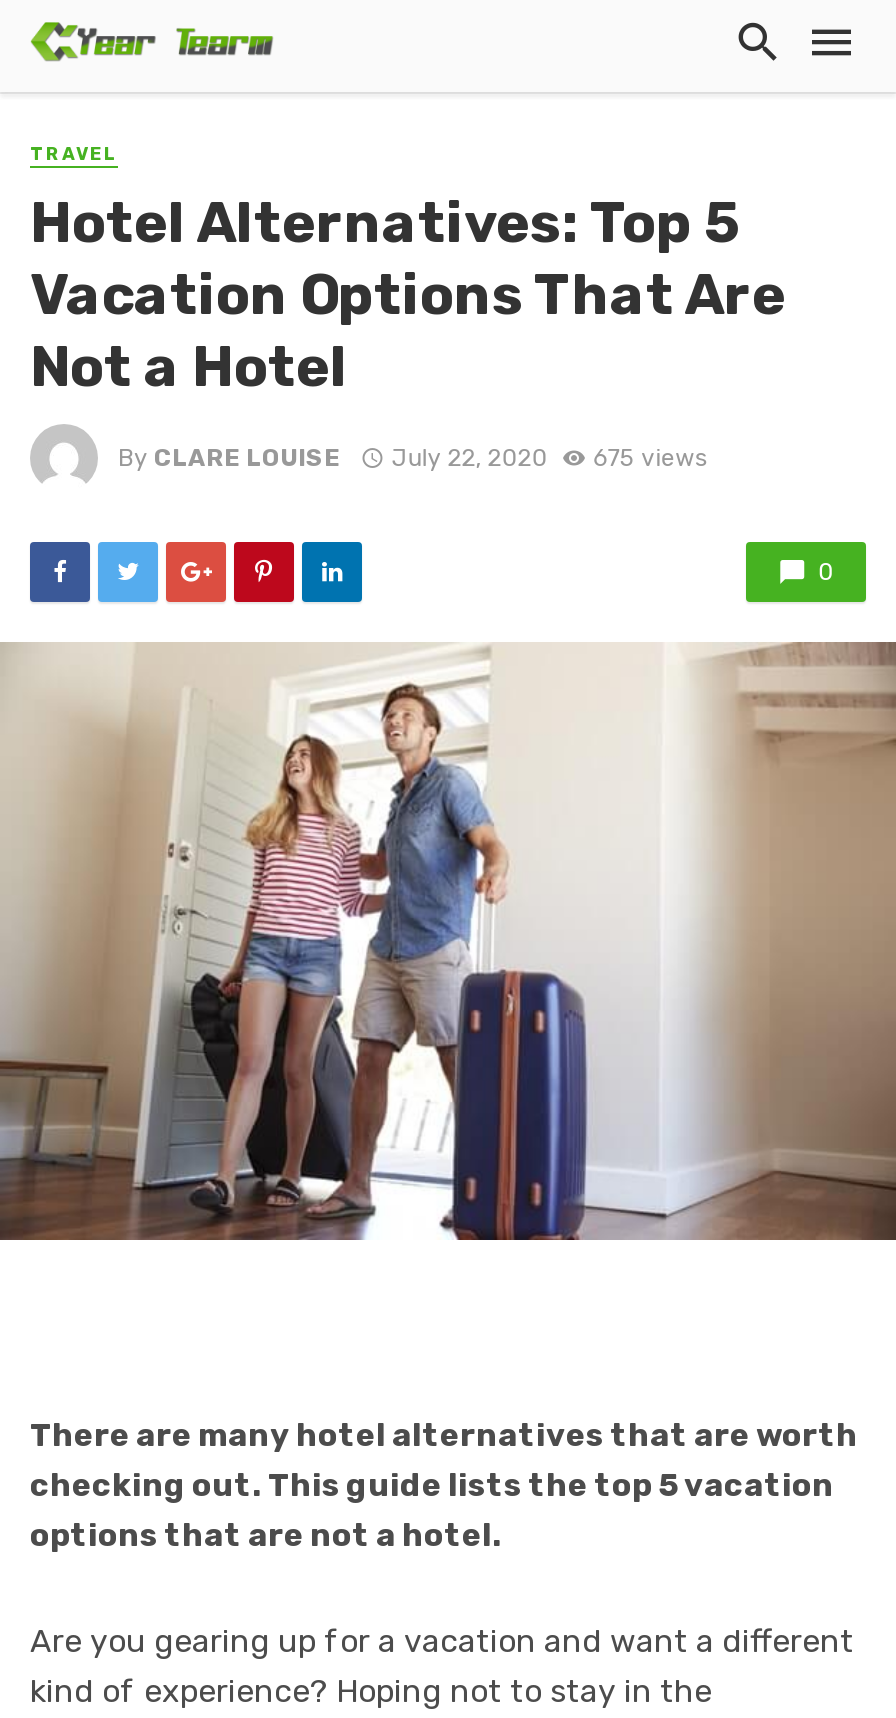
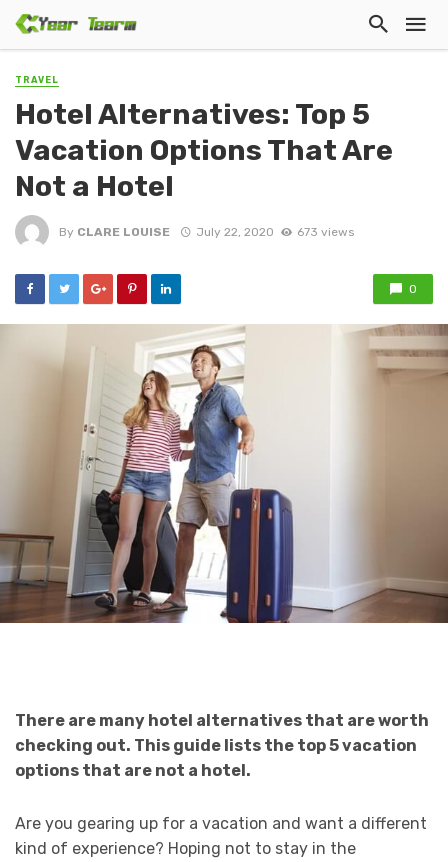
[118,443,707,471] By CLARE LOUISE July 22, 2020 675 views -> [59,225,354,239] By CLARE LOUISE July 22, 2020 673 views

